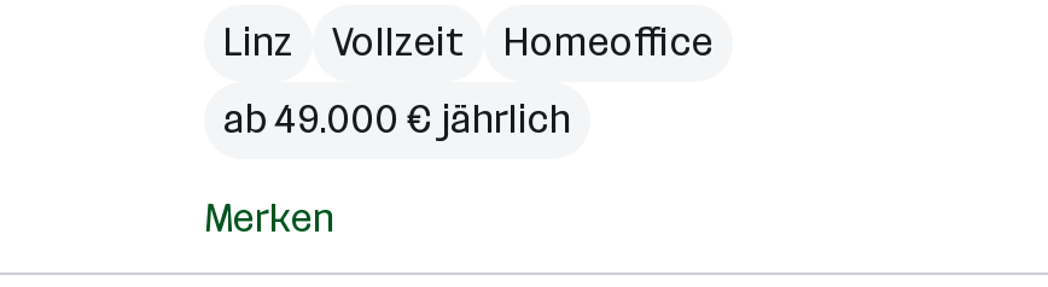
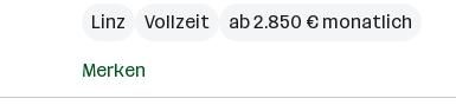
[223,19,714,142] Homeoffice | ab 49.000 € jährlich -> [229,11,412,33] ab 2.850 € monatlich

